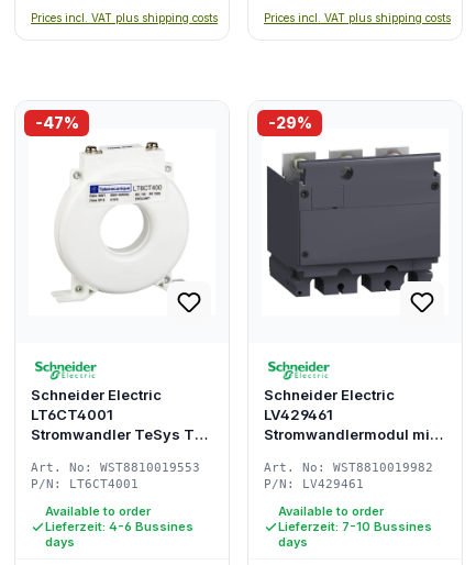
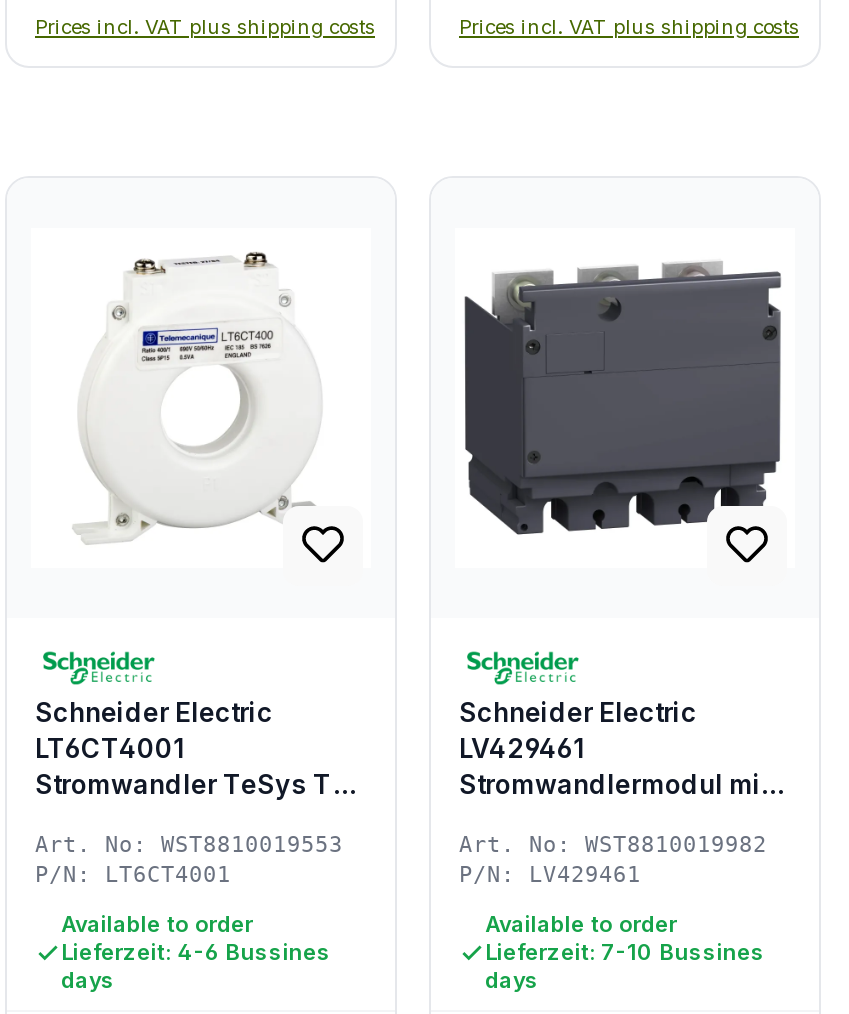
[35,113,79,132] -47% -> none
[268,113,312,132] -29% -> none

